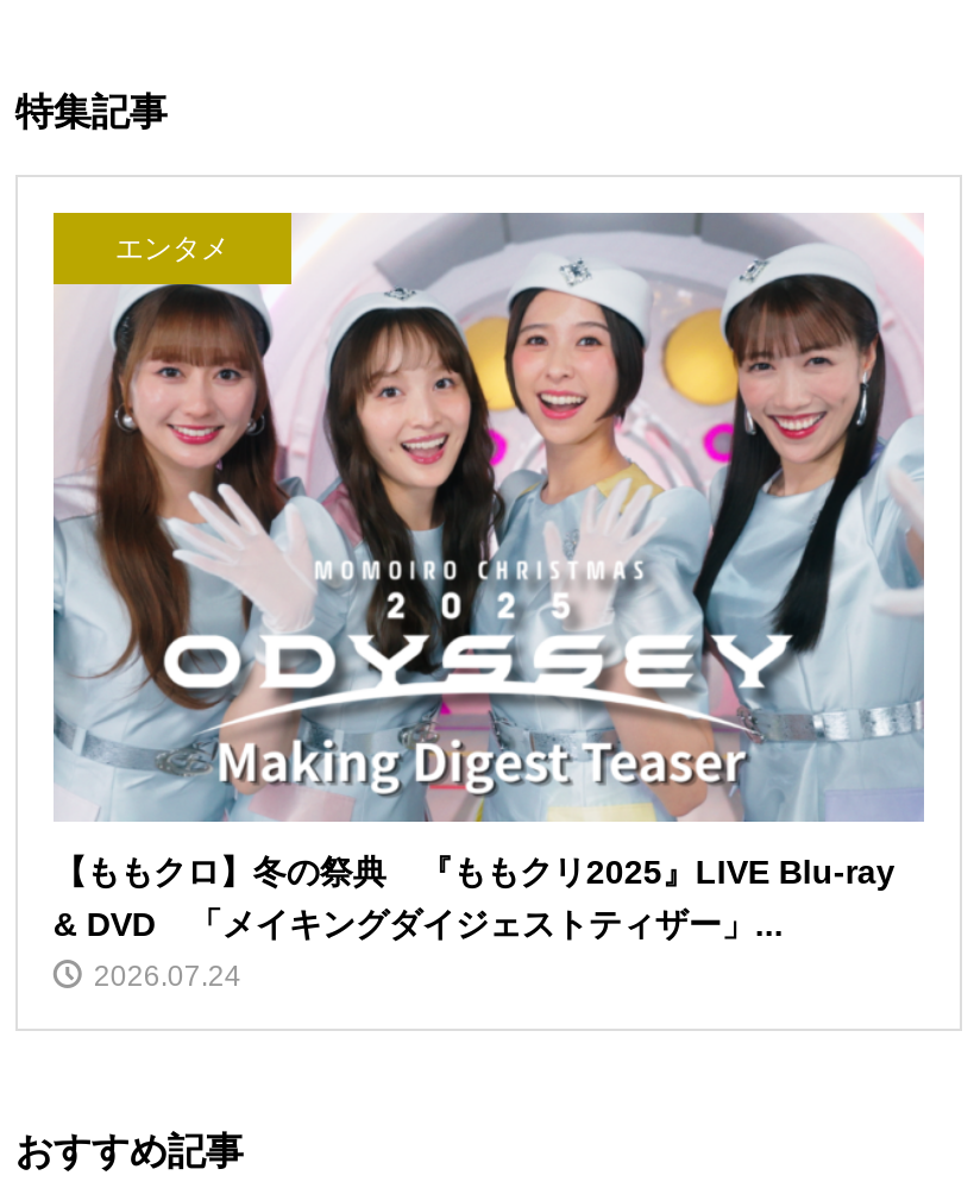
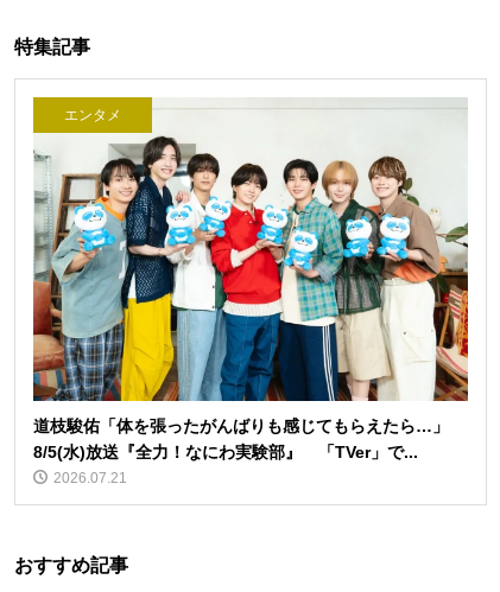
[51,213,926,993] [image] | 【ももクロ】冬の祭典 『ももクリ2025』LIVE Blu-ray | & DVD 「メイキングダイジェストティザー」... | 2026.07.24 -> [32,98,469,486] [image] | 道枝駿佑「体を張ったがんばりも感じてもらえたら…」 | 8/5(水)放送『全力！なにわ実験部』 「TVer」で... | 2026.07.21

